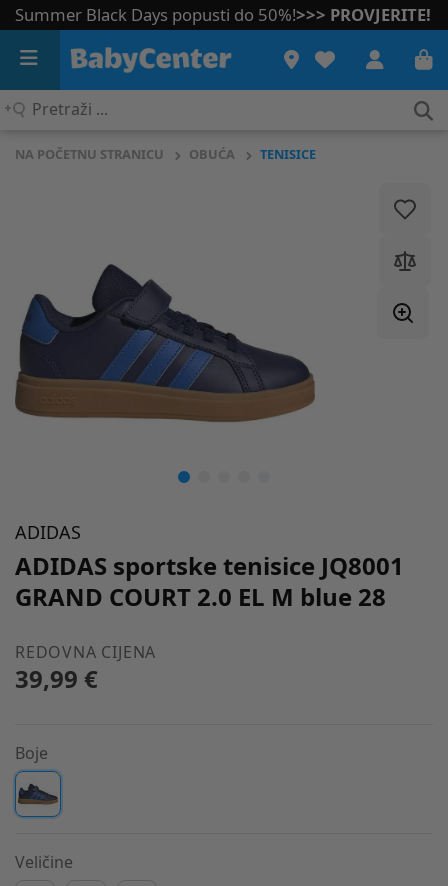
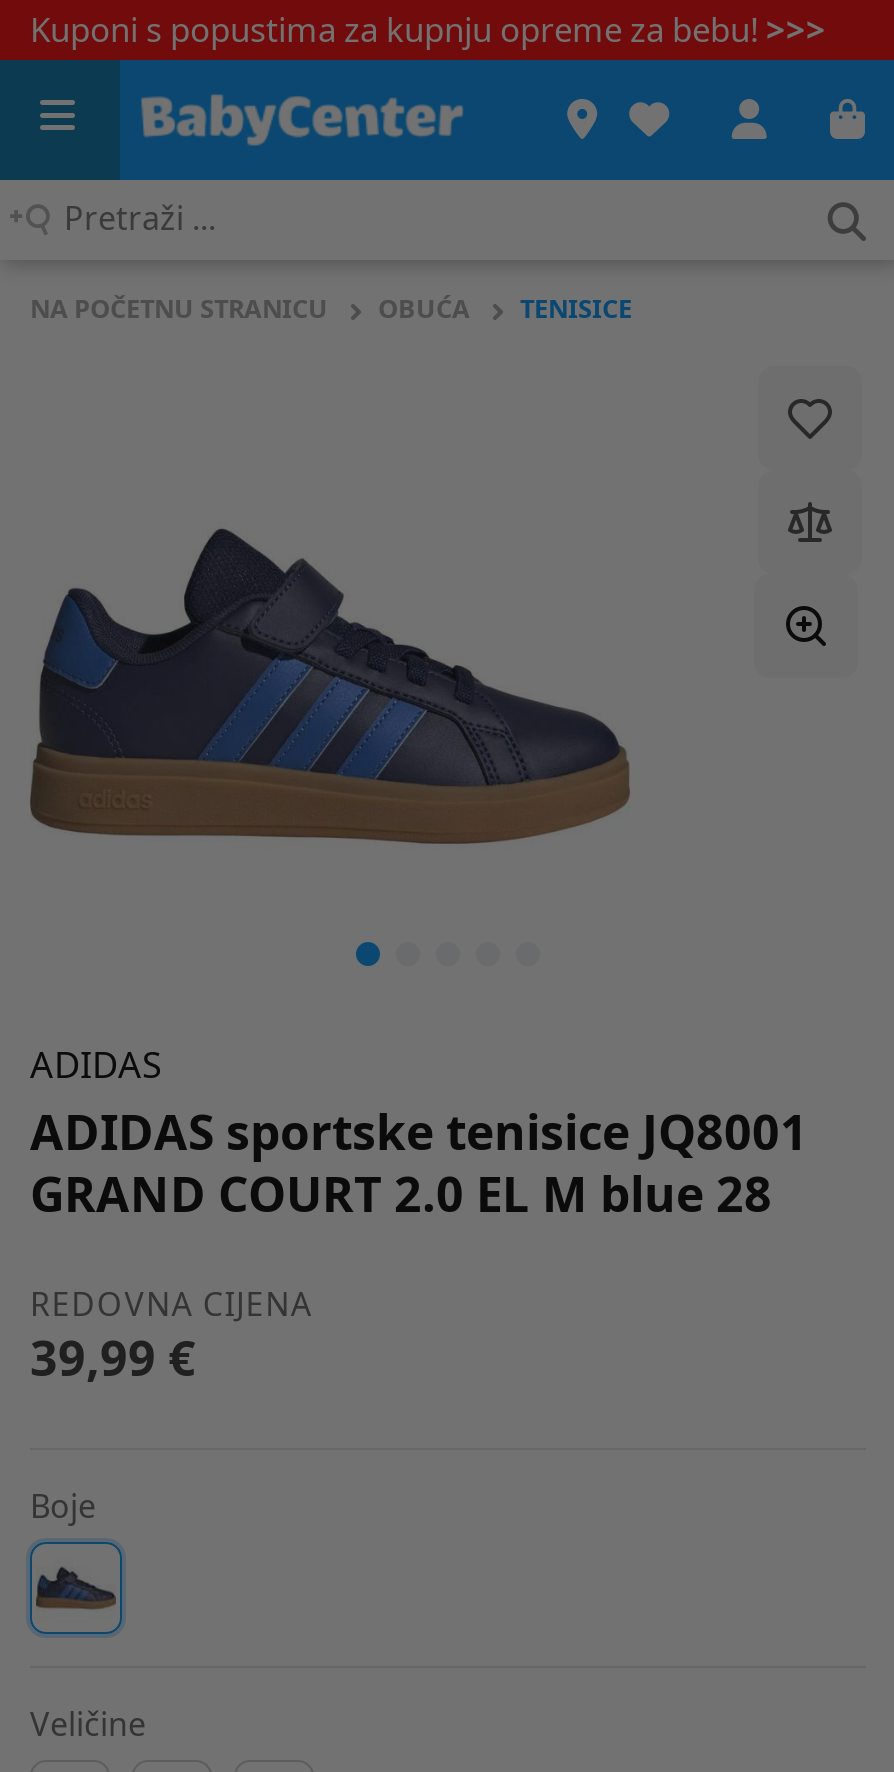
[15,3,431,26] Summer Black Days popusti do 50%! >>> PROVJERITE! -> [30,6,826,52] Kuponi s popustima za kupnju opreme za bebu! >>>

